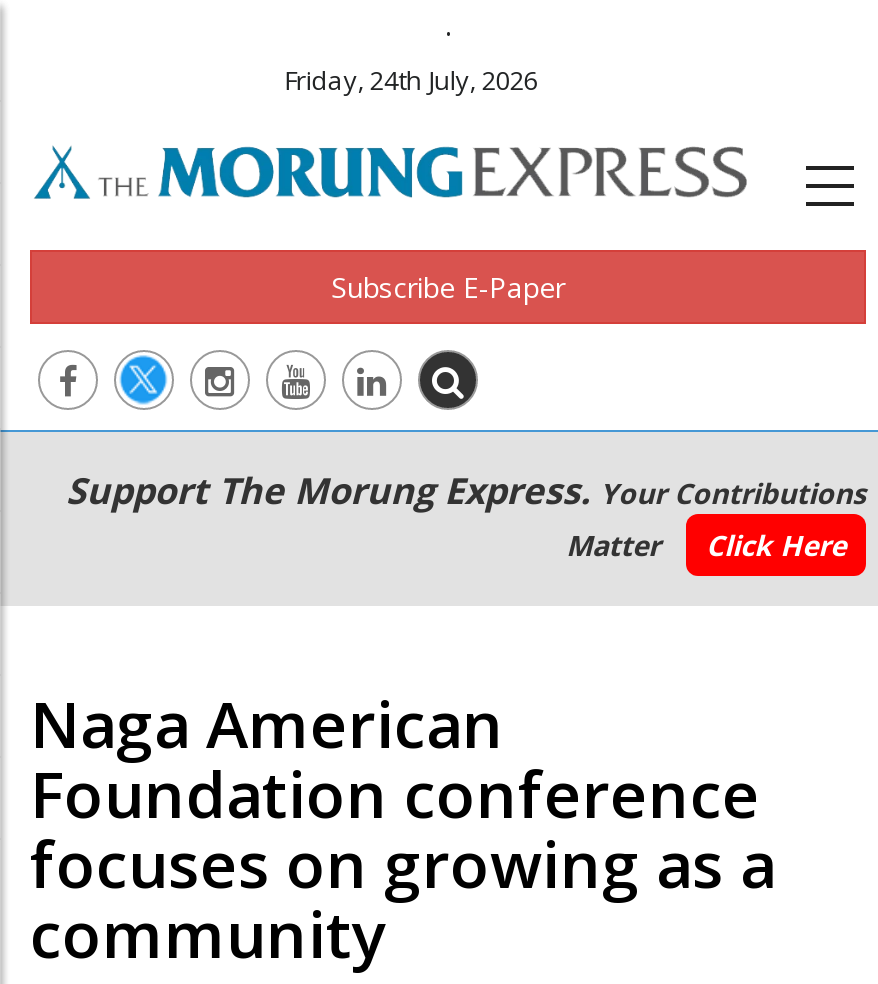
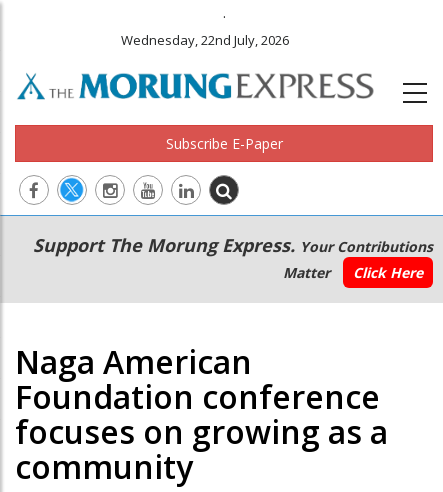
[284,62,538,98] Friday, 24th July, 2026 -> [121,31,289,49] Wednesday, 22nd July, 2026

